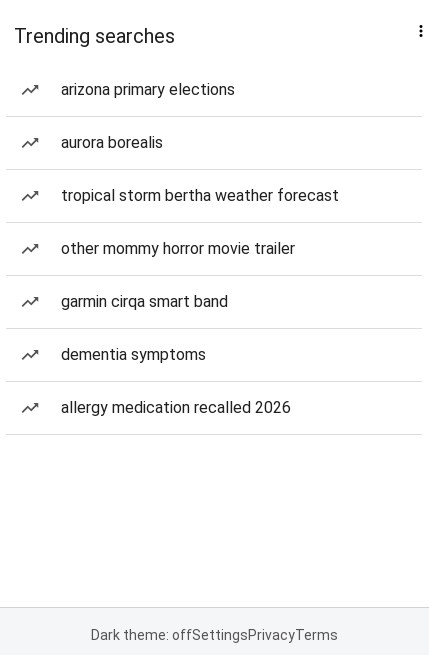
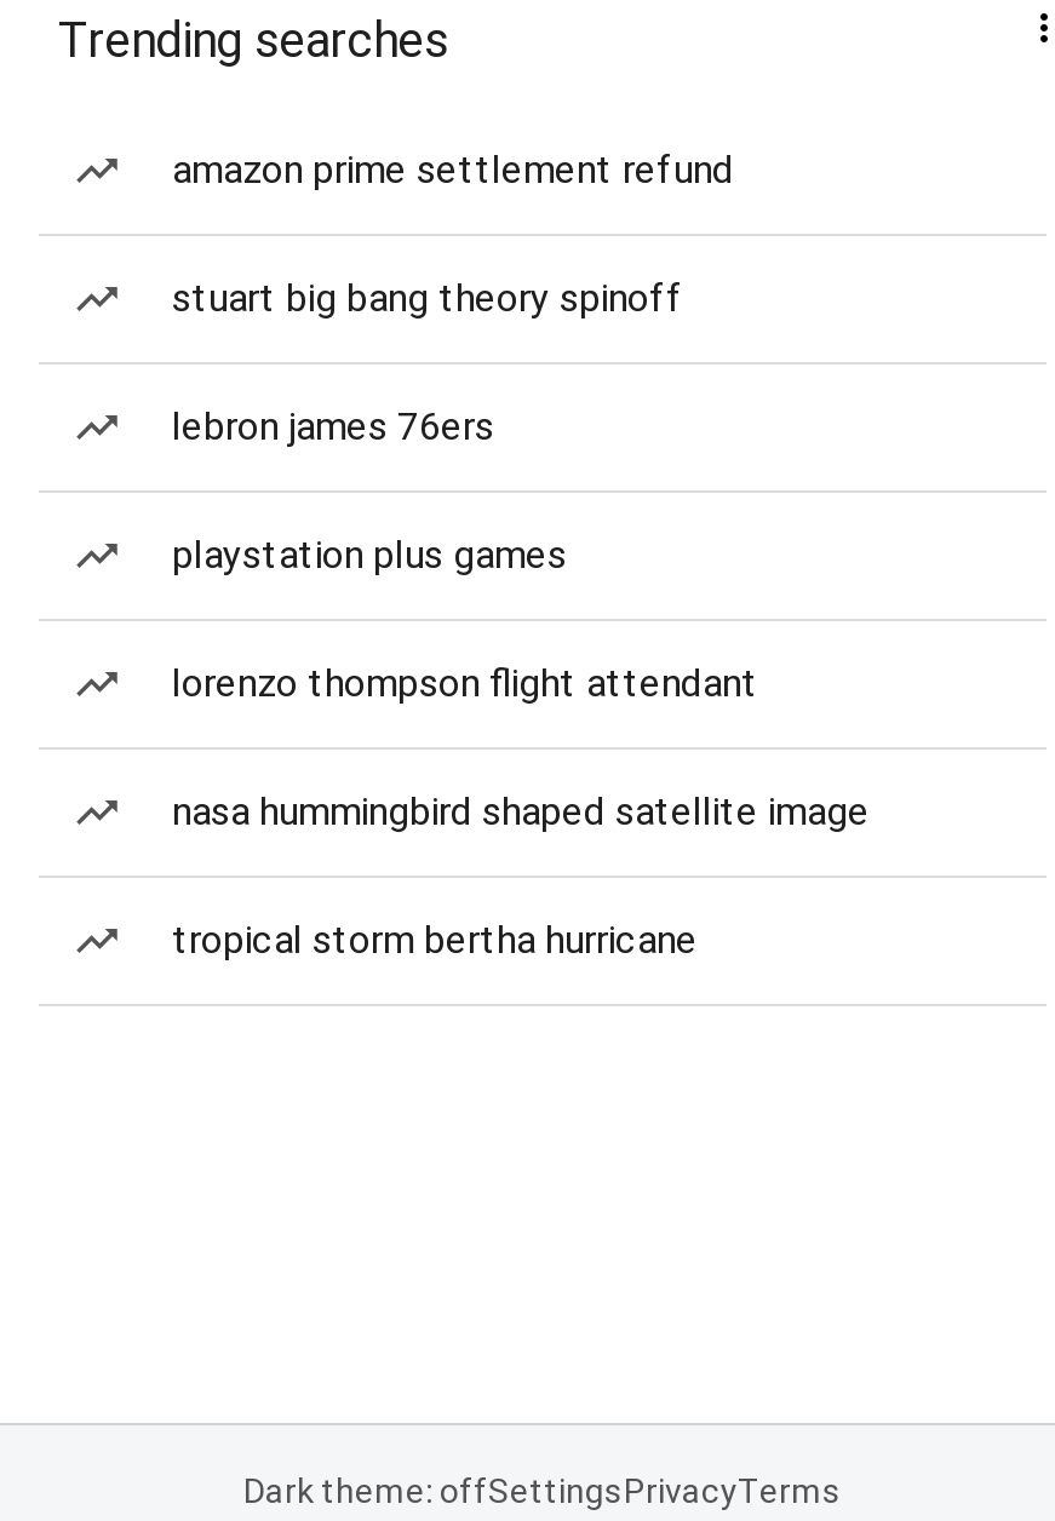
[61,80,235,99] arizona primary elections -> [172,147,734,193] amazon prime settlement refund
[61,133,163,152] aurora borealis -> [172,275,683,321] stuart big bang theory spinoff
[61,186,339,205] tropical storm bertha weather forecast -> [172,403,494,449] lebron james 76ers
[61,239,295,258] other mommy horror movie trailer -> [172,532,567,578] playstation plus games
[61,292,228,311] garmin cirqa smart band -> [172,660,758,706] lorenzo thompson flight attendant
[61,345,206,364] dementia symptoms -> [172,788,870,834] nasa hummingbird shaped satellite image
[61,398,291,417] allergy medication recalled 2026 -> [172,917,698,963] tropical storm bertha hurricane

